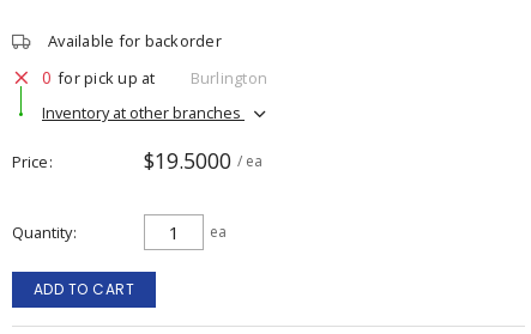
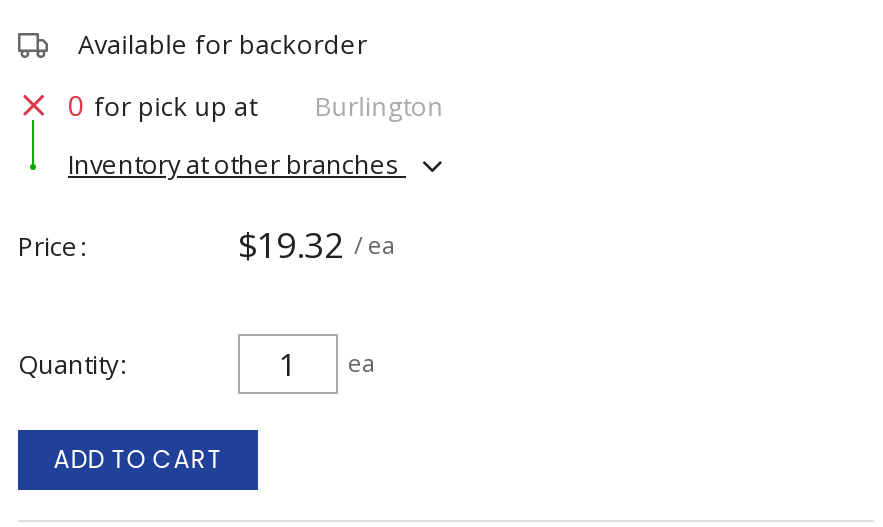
[144,146,263,175] $19.5000 / ea -> [238,220,396,268] $19.32 / ea

